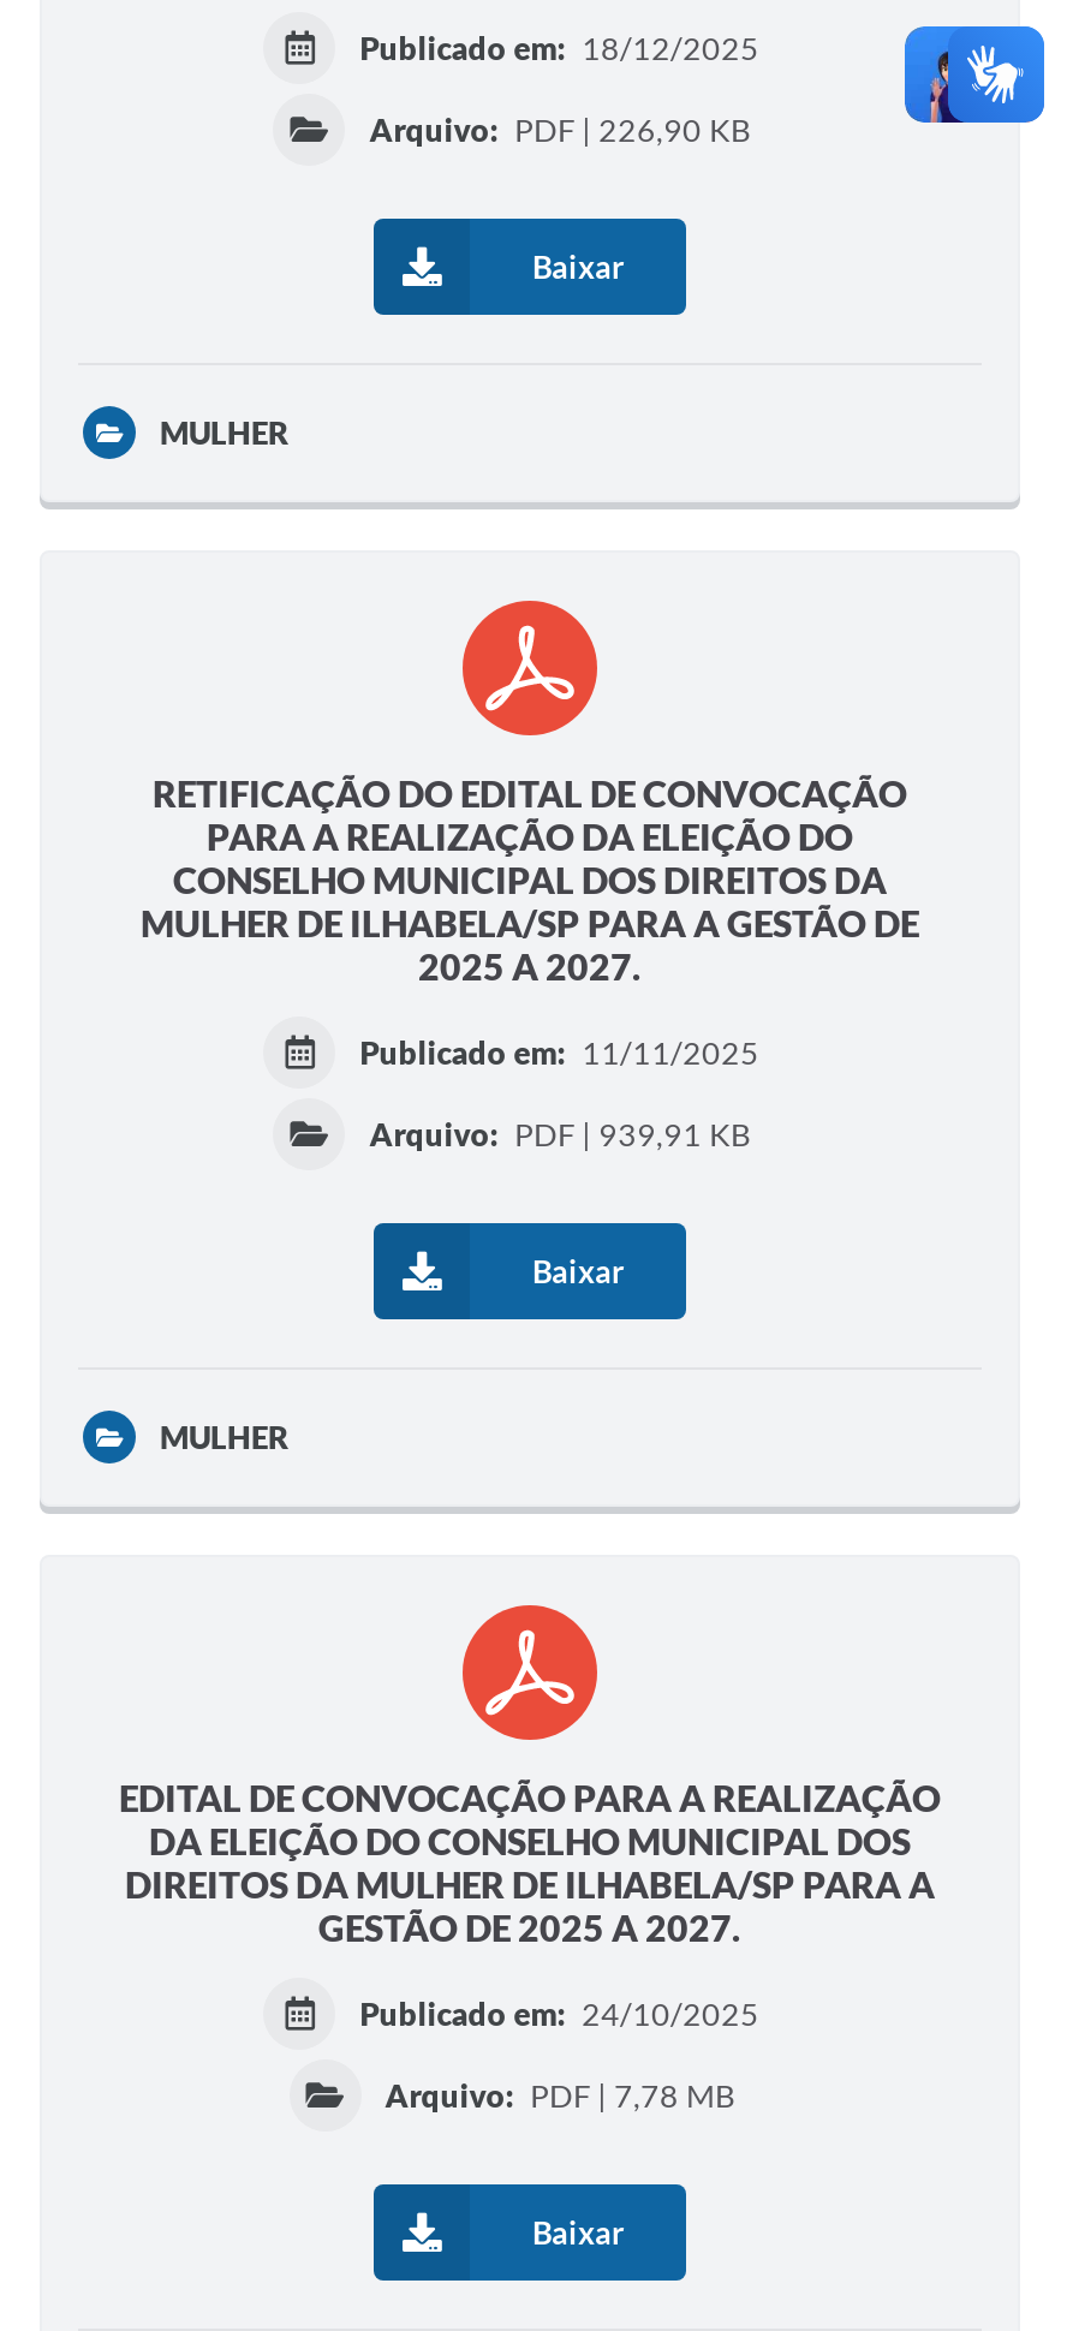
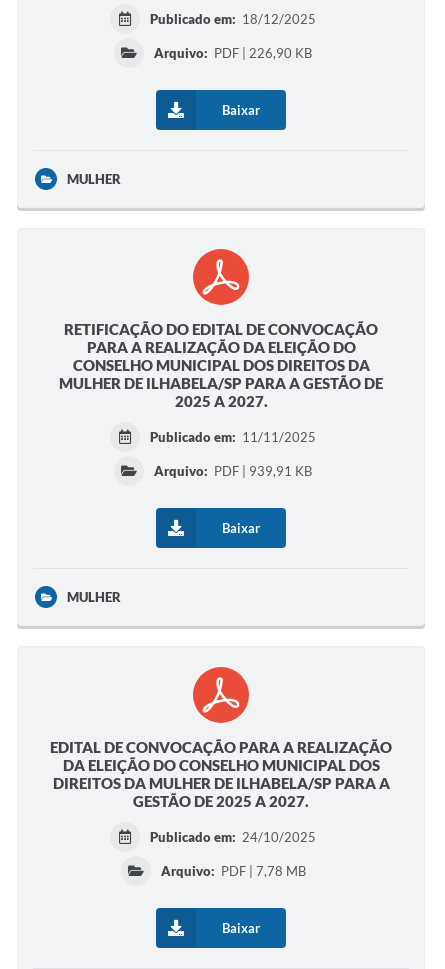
[902,24,1047,125] [image] -> none

